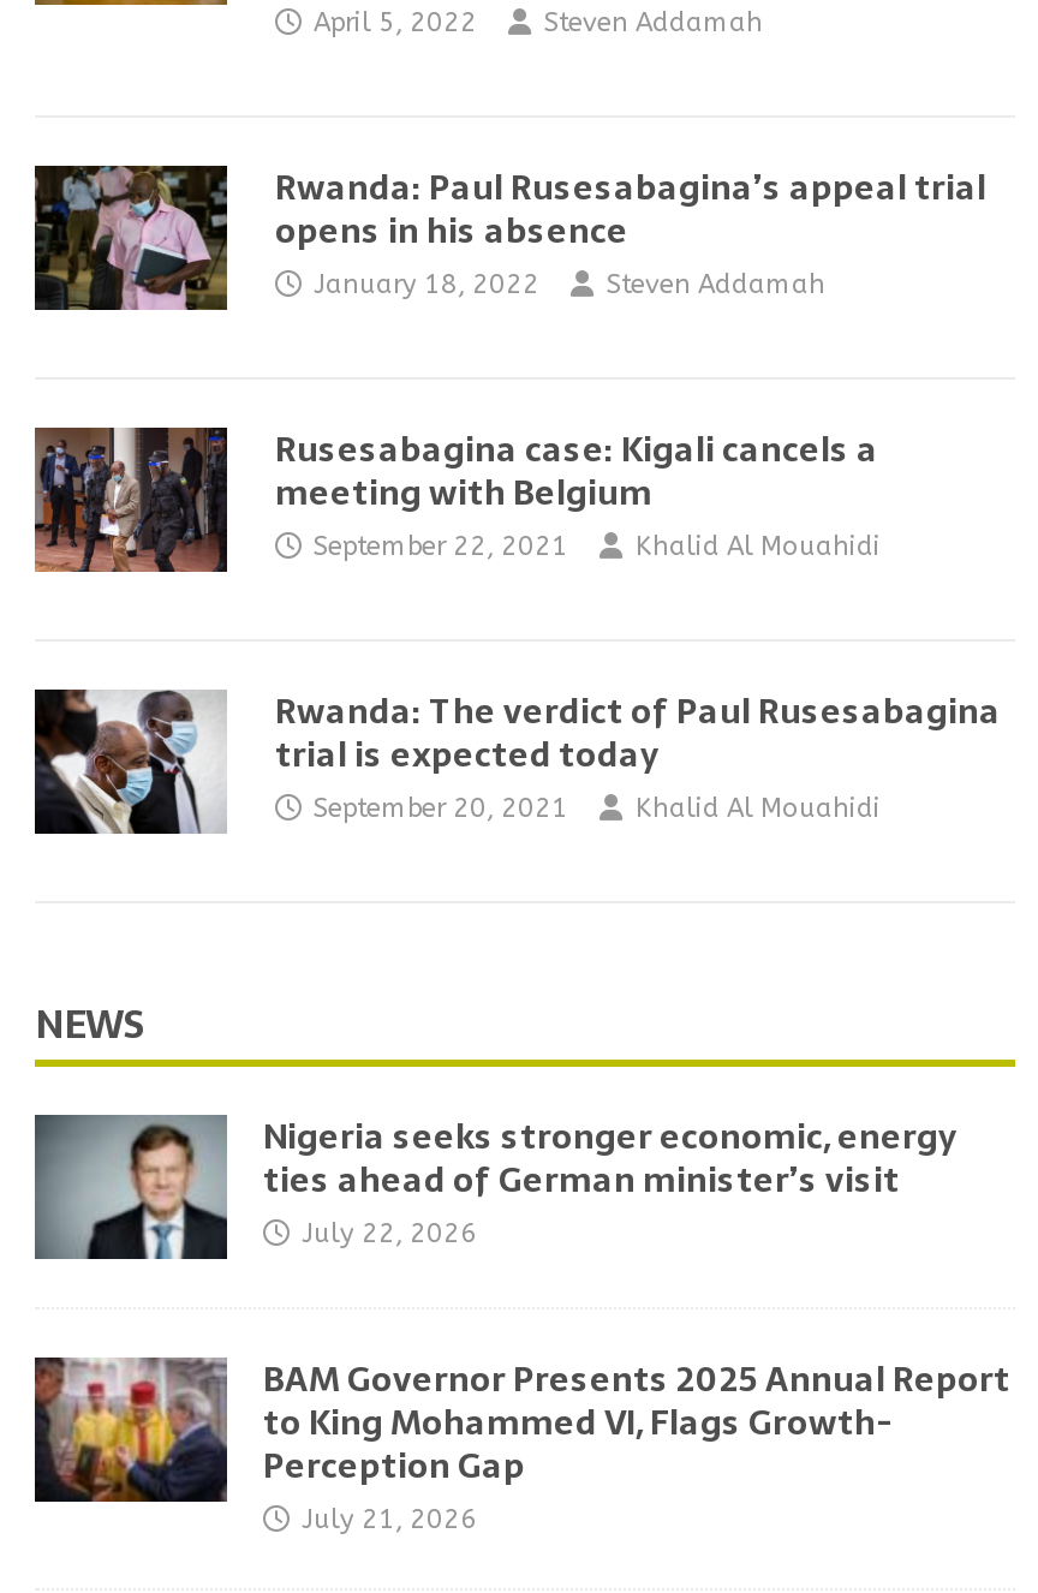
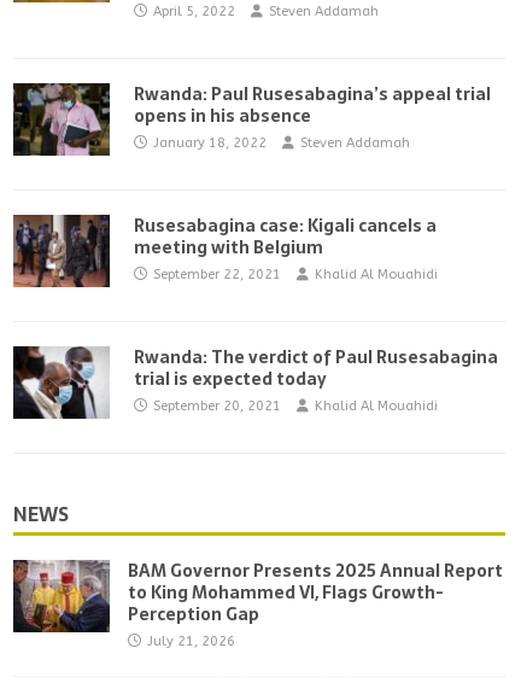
[35,1110,958,1261] [image] | Nigeria seeks stronger economic, energy | ties ahead of German minister’s visit | July 22, 2026 -> none

